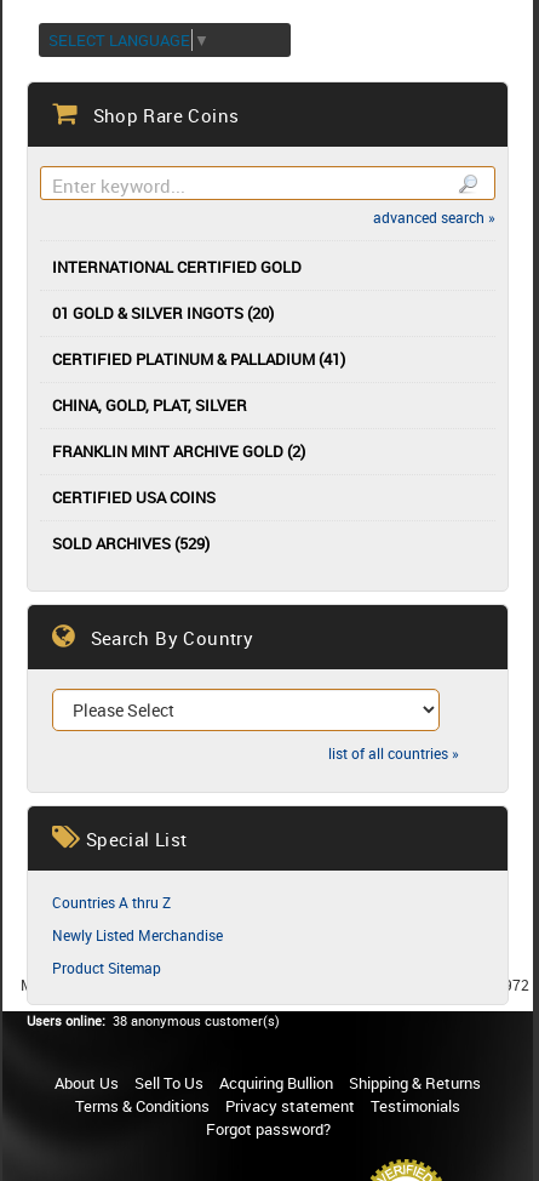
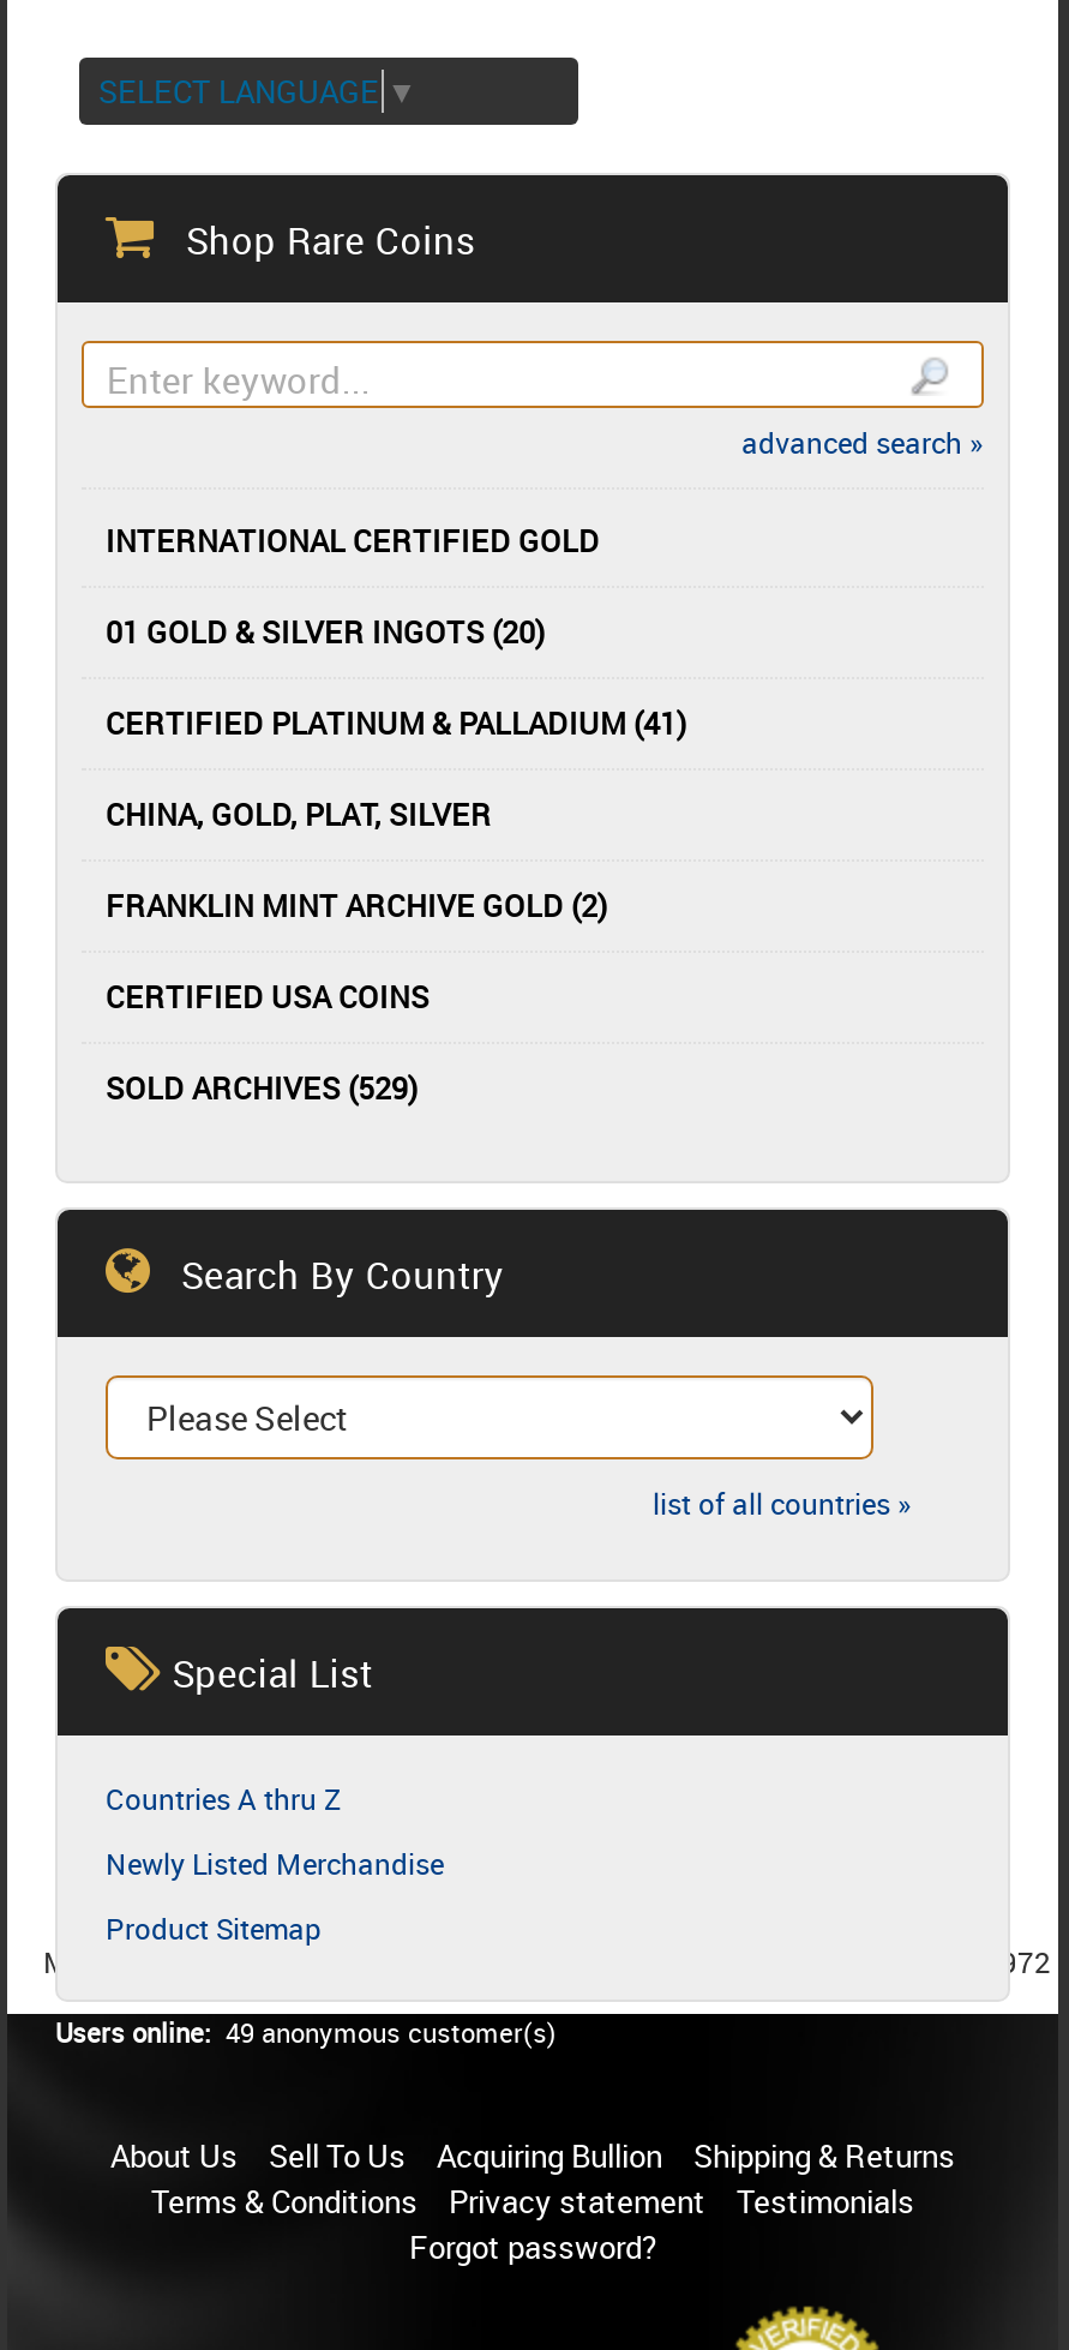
[27,1011,280,1029] Users online: 38 anonymous customer(s) -> [55,2013,557,2049] Users online: 49 anonymous customer(s)

